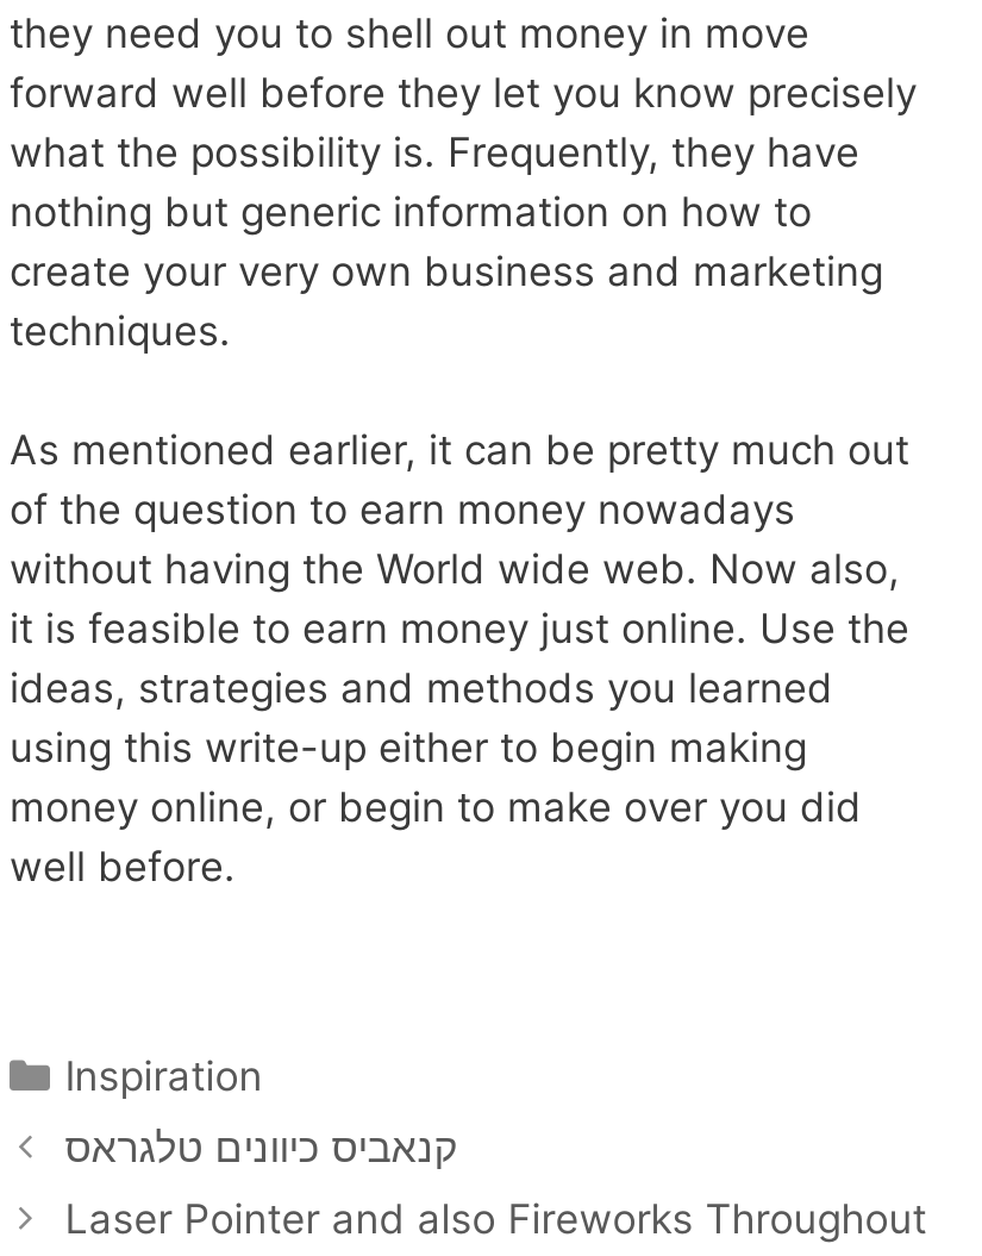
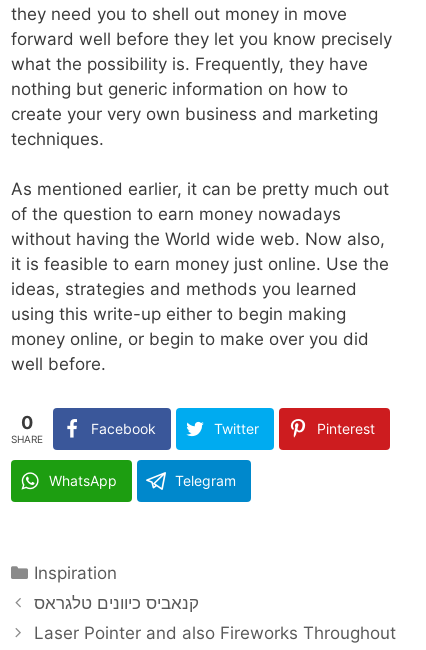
none -> [11,411,43,444] 0 | SHARE
none -> [49,419,375,488] Facebook | Twitter | Pinterest | WhatsApp | Telegram

